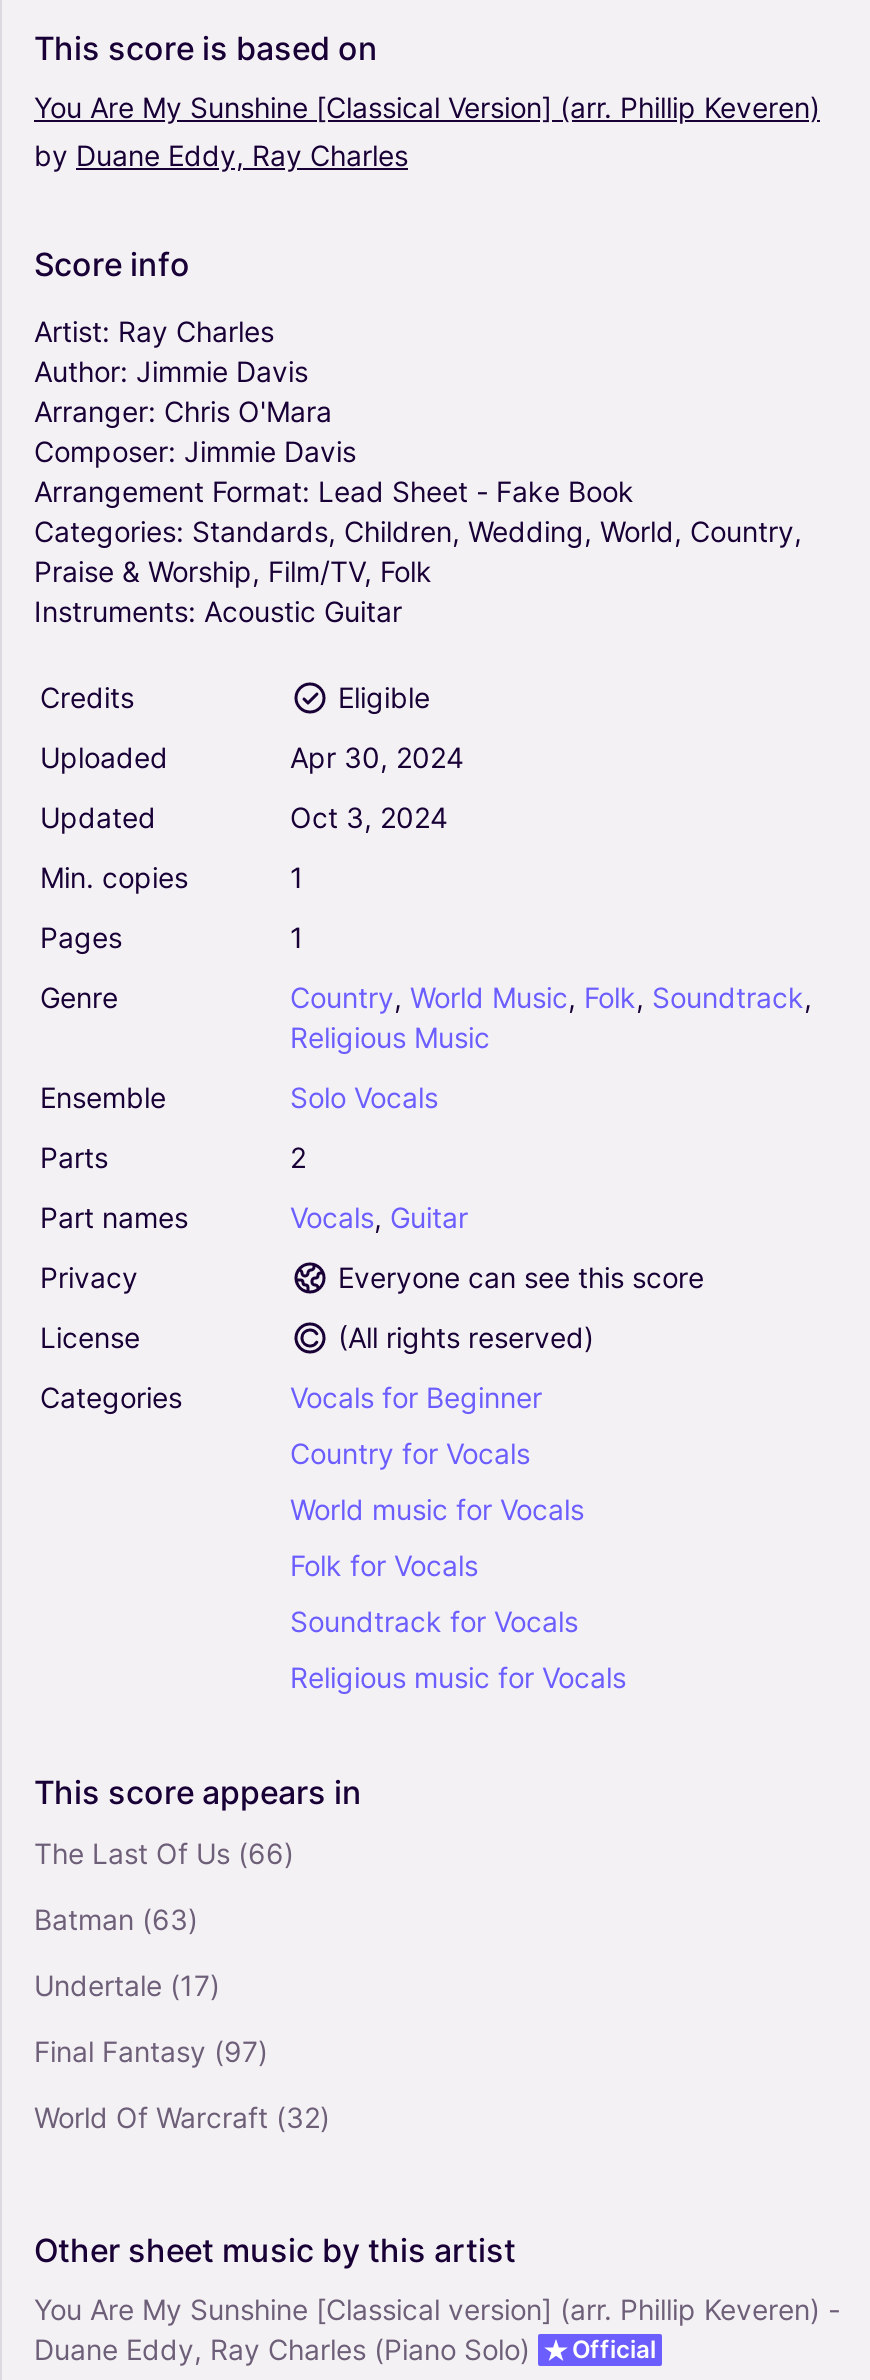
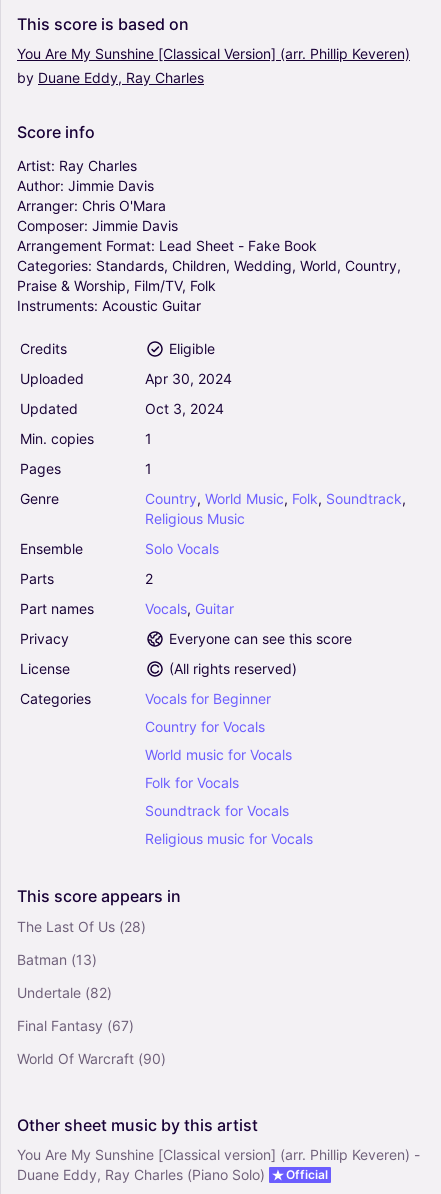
[34,1837,294,1871] The Last Of Us (66) -> [17,918,146,935] The Last Of Us (28)
[34,1903,198,1937] Batman (63) -> [17,951,97,968] Batman (13)
[34,1969,220,2003] Undertale (17) -> [17,984,112,1001] Undertale (82)
[34,2035,268,2069] Final Fantasy (97) -> [17,1017,134,1034] Final Fantasy (67)
[34,2101,330,2135] World Of Warcraft (32) -> [17,1050,166,1067] World Of Warcraft (90)

